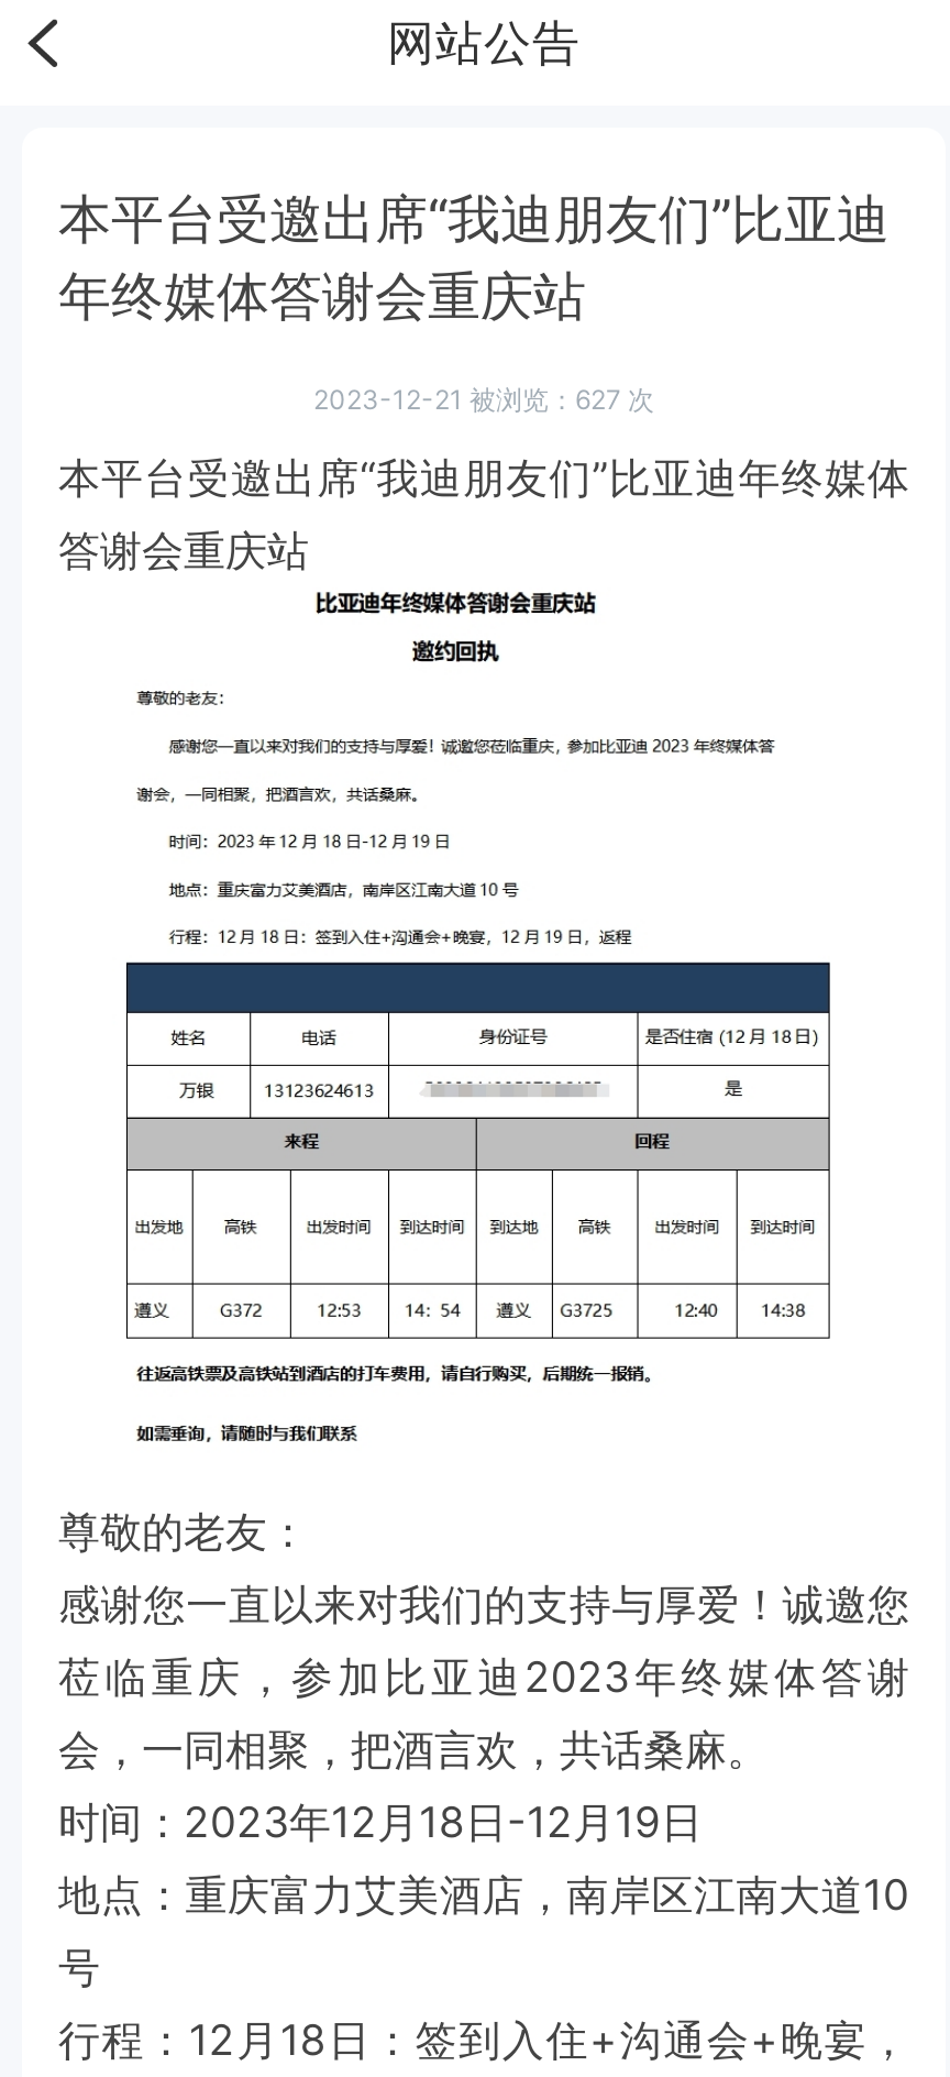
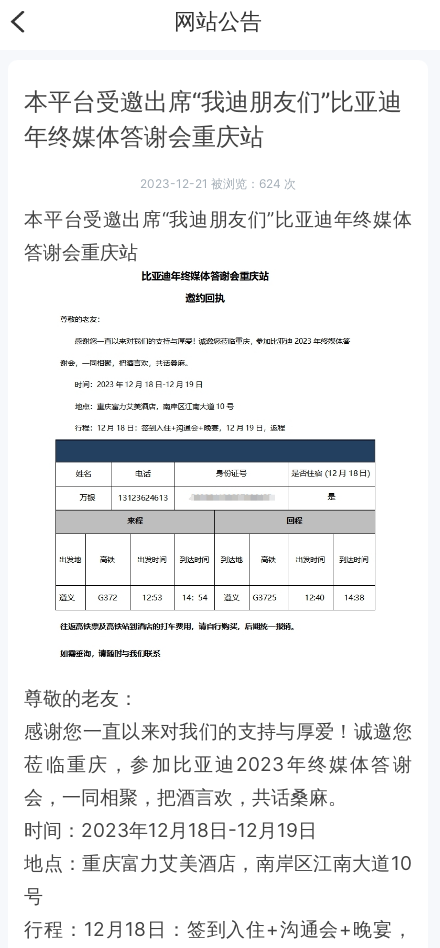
[313,383,654,416] 2023-12-21 被浏览：627次 -> [140,176,296,191] 2023-12-21 被浏览：624次

